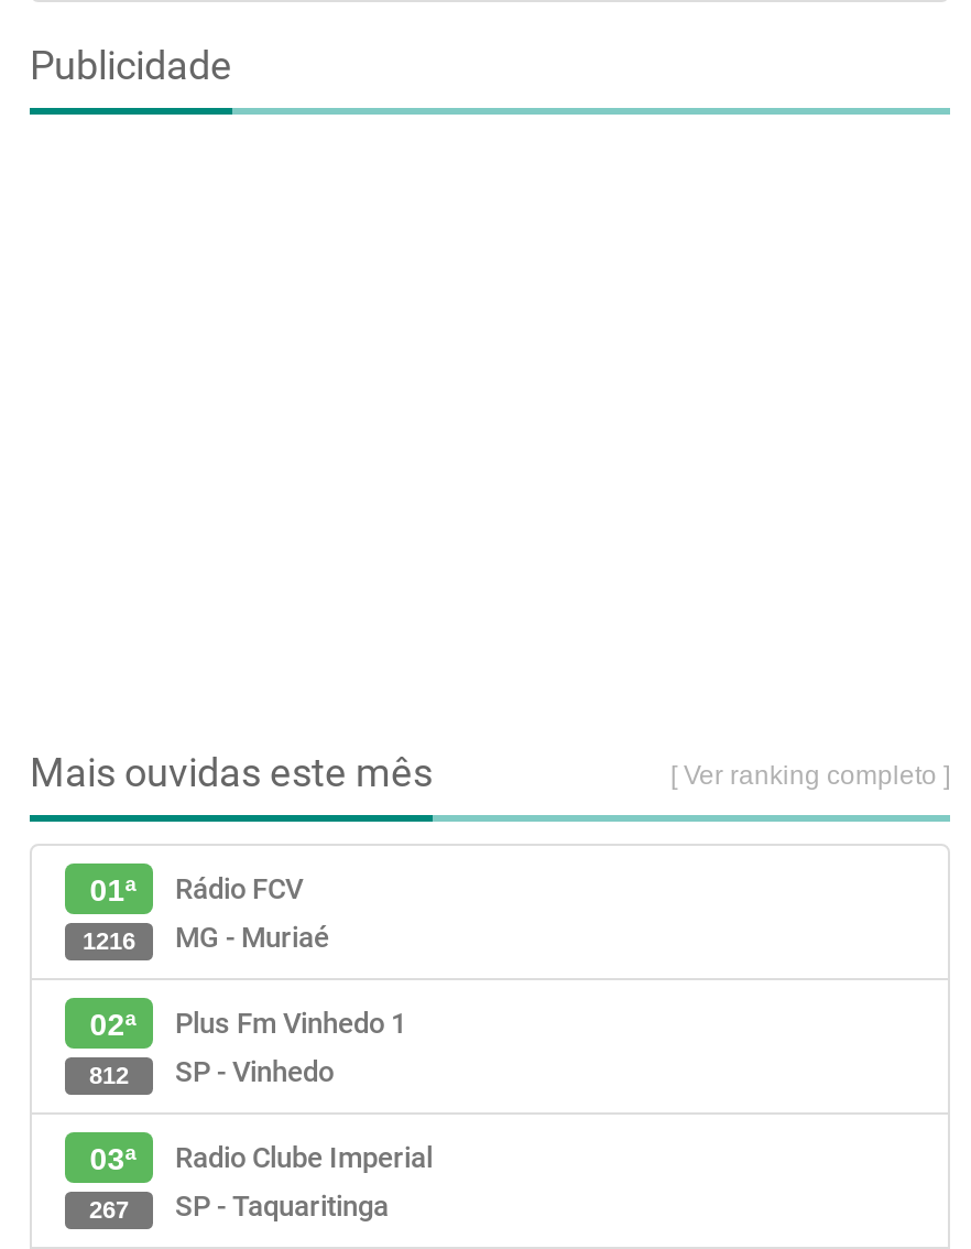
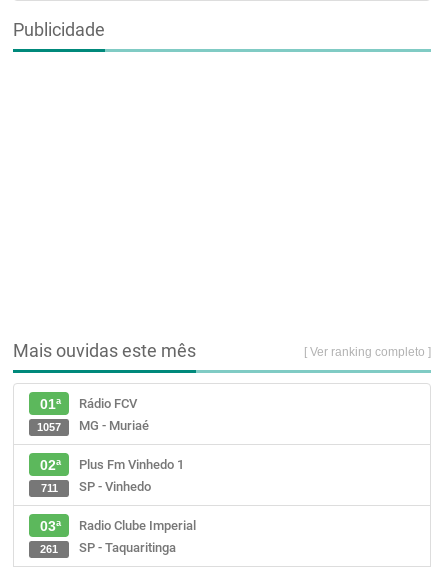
[83,921,329,954] 1216 MG - Muriaé -> [37,418,149,433] 1057 MG - Muriaé
[89,1055,334,1088] 812 SP - Vinhedo -> [40,479,151,494] 711 SP - Vinhedo
[89,1190,389,1223] 267 SP - Taquaritinga -> [40,540,176,555] 261 SP - Taquaritinga

